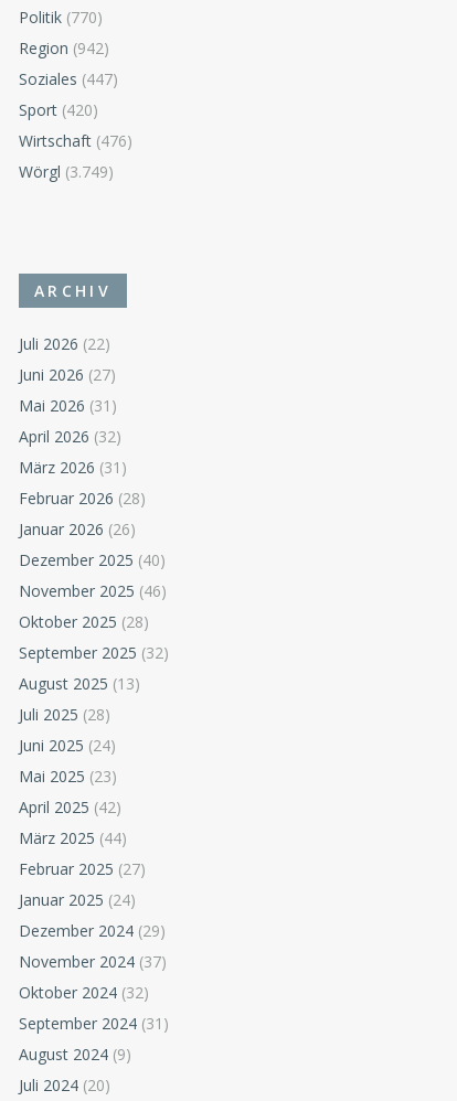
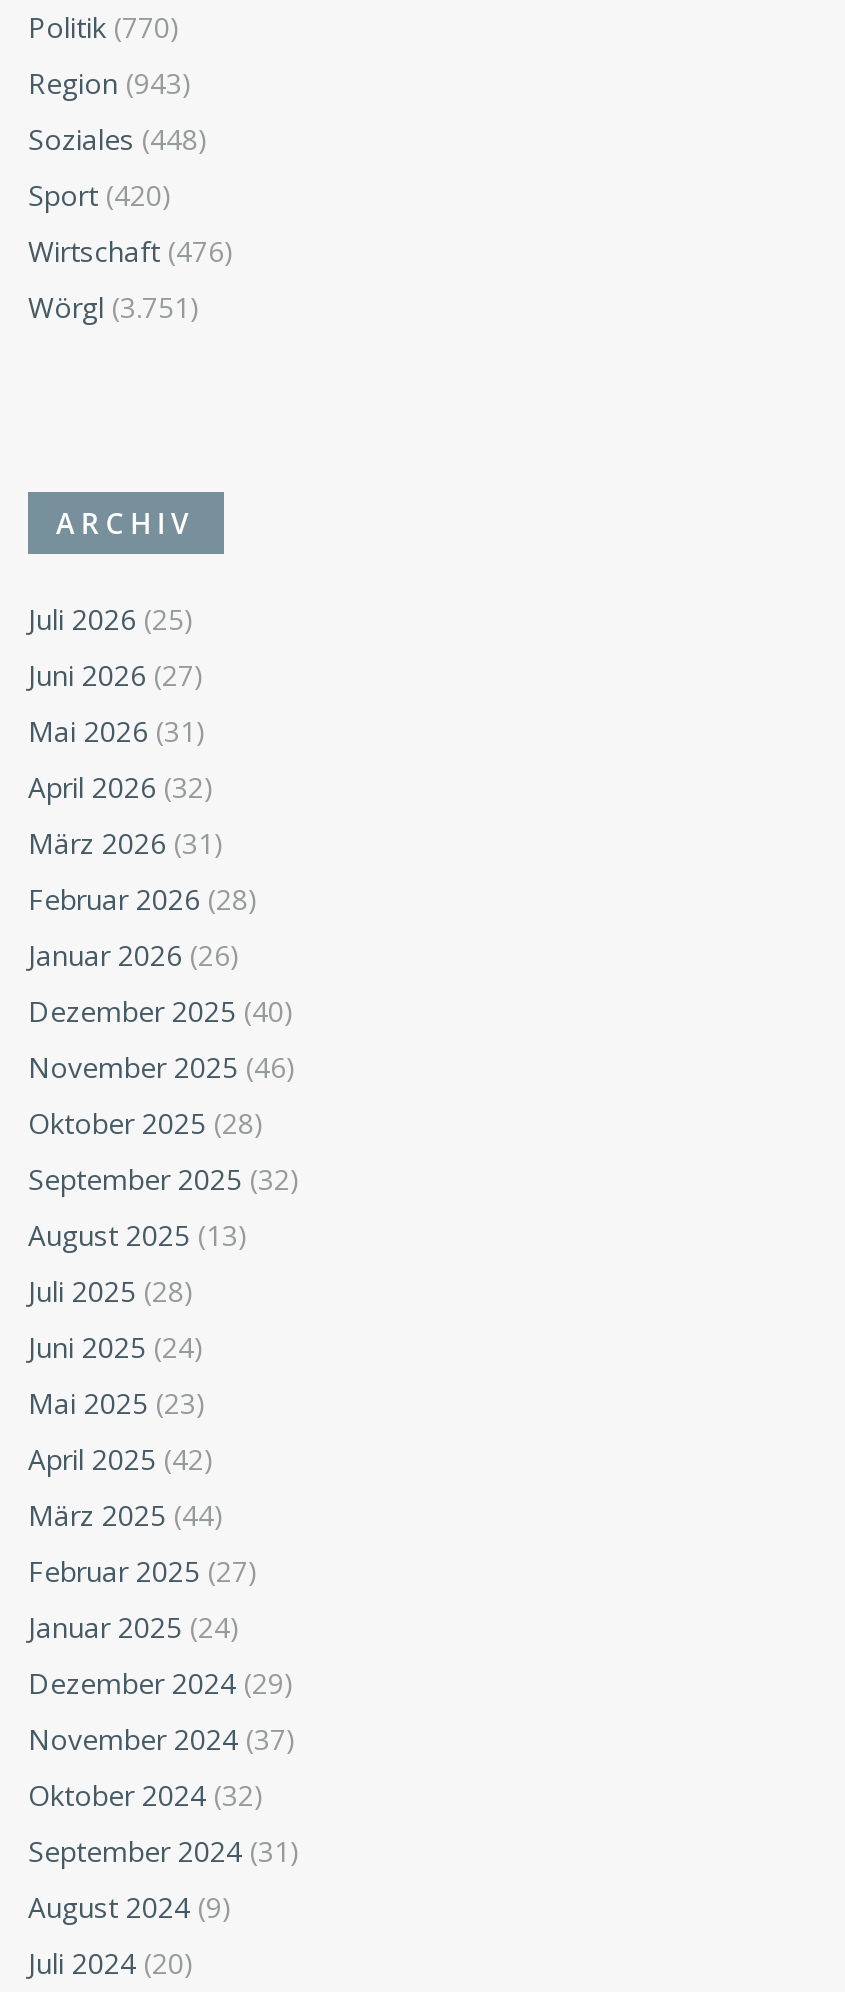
[19,37,109,58] Region (942) -> [28,65,192,103] Region (943)
[19,68,118,89] Soziales (447) -> [28,121,208,159] Soziales (448)
[19,161,114,182] Wörgl (3.749) -> [28,289,200,327] Wörgl (3.751)
[19,333,110,354] Juli 2026 (22) -> [28,601,194,639] Juli 2026 (25)

